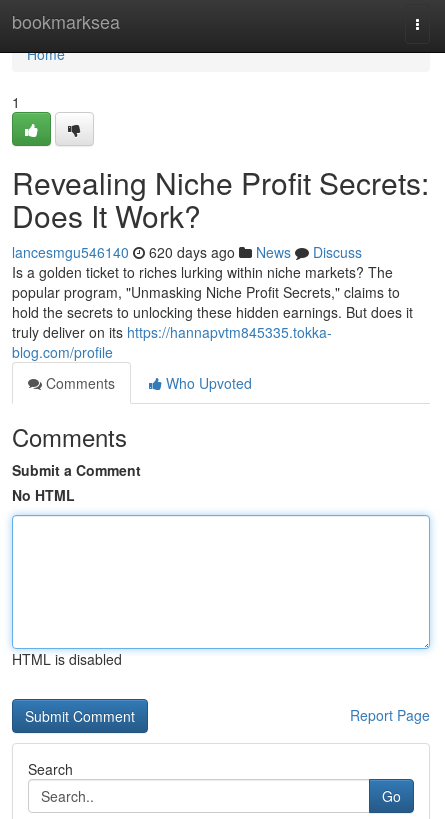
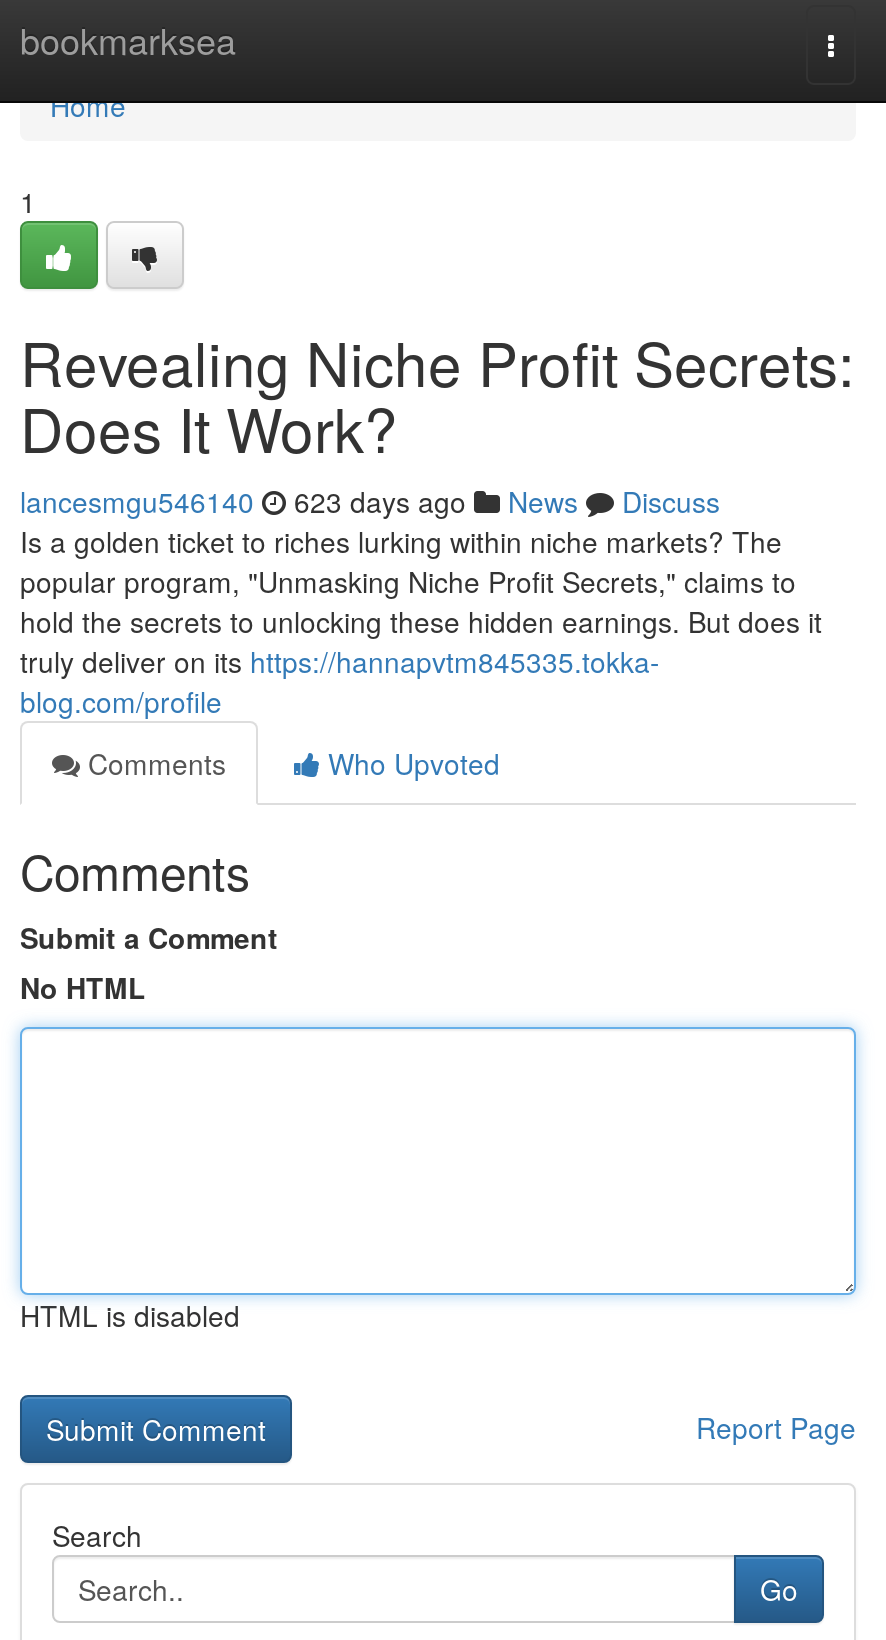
[12,242,362,262] lancesmgu546140 620 days ago News Discuss -> [20,481,720,521] lancesmgu546140 623 days ago News Discuss

